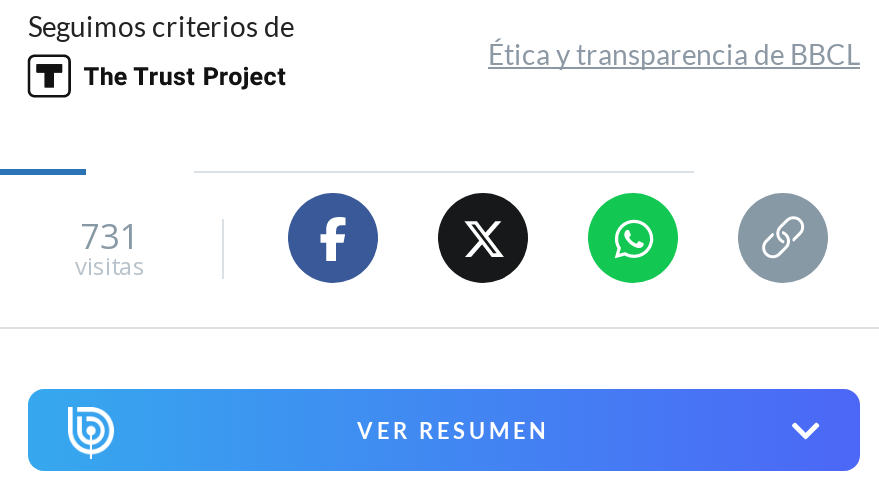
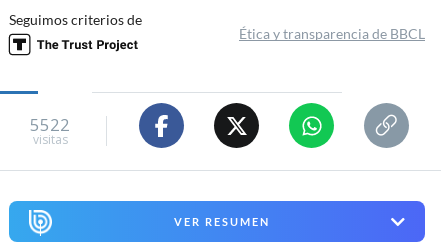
[80,213,140,259] 731 -> [30,113,70,136] 5522

